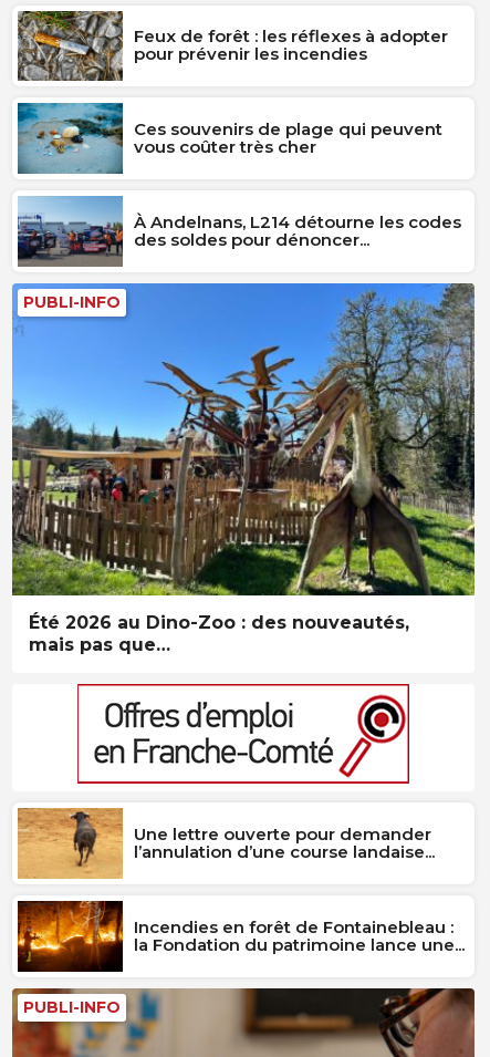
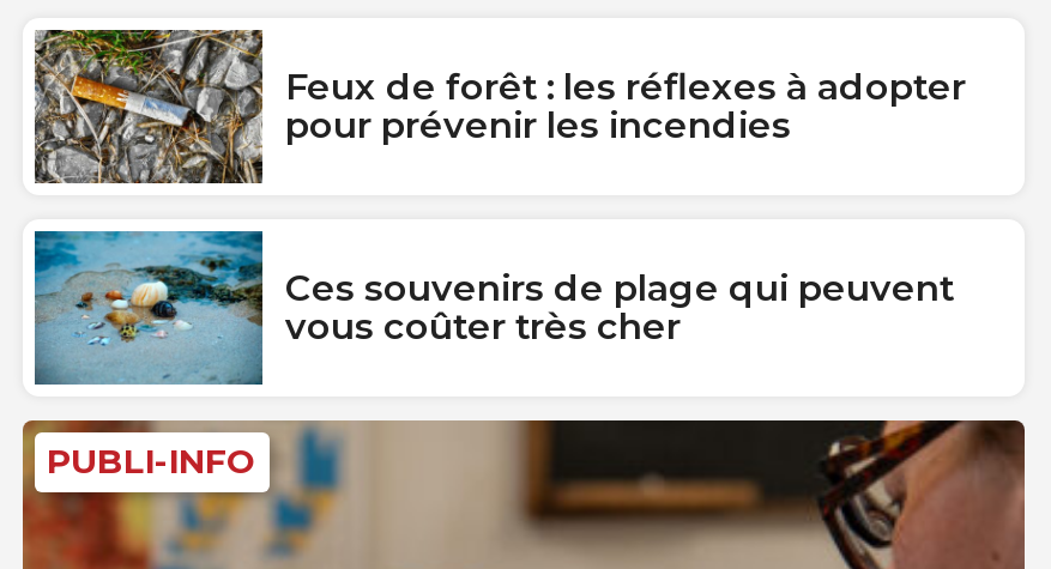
[17,195,461,312] [image] | À Andelnans, L214 détourne les codes | des soldes pour dénoncer... | PUBLI-INFO -> none
[11,282,476,655] [image] | Été 2026 au Dino-Zoo : des nouveautés, | mais pas que… -> none
[76,683,434,862] [image] | Une lettre ouverte pour demander | l’annulation d’une course landaise... -> none
[17,807,124,880] [image] -> none
[17,900,464,973] [image] | Incendies en forêt de Fontainebleau : | la Fondation du patrimoine lance une... -> none

